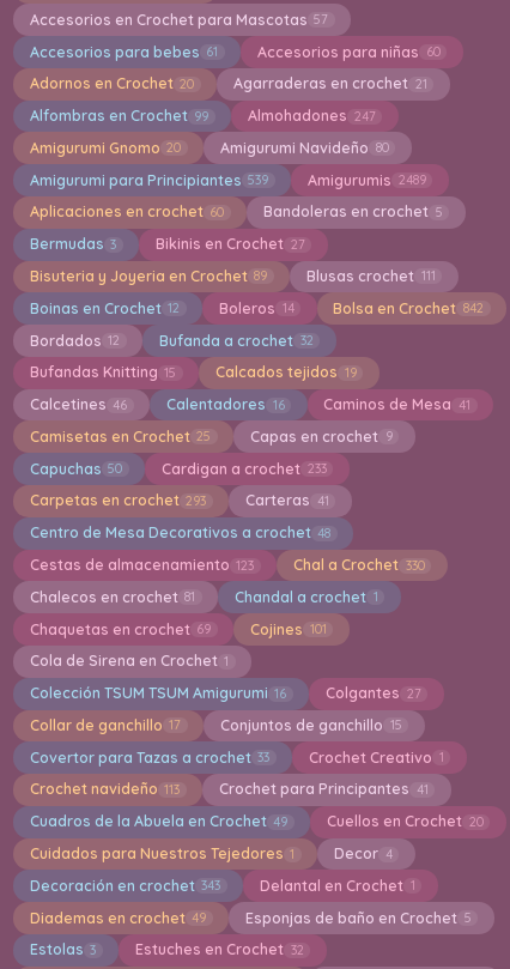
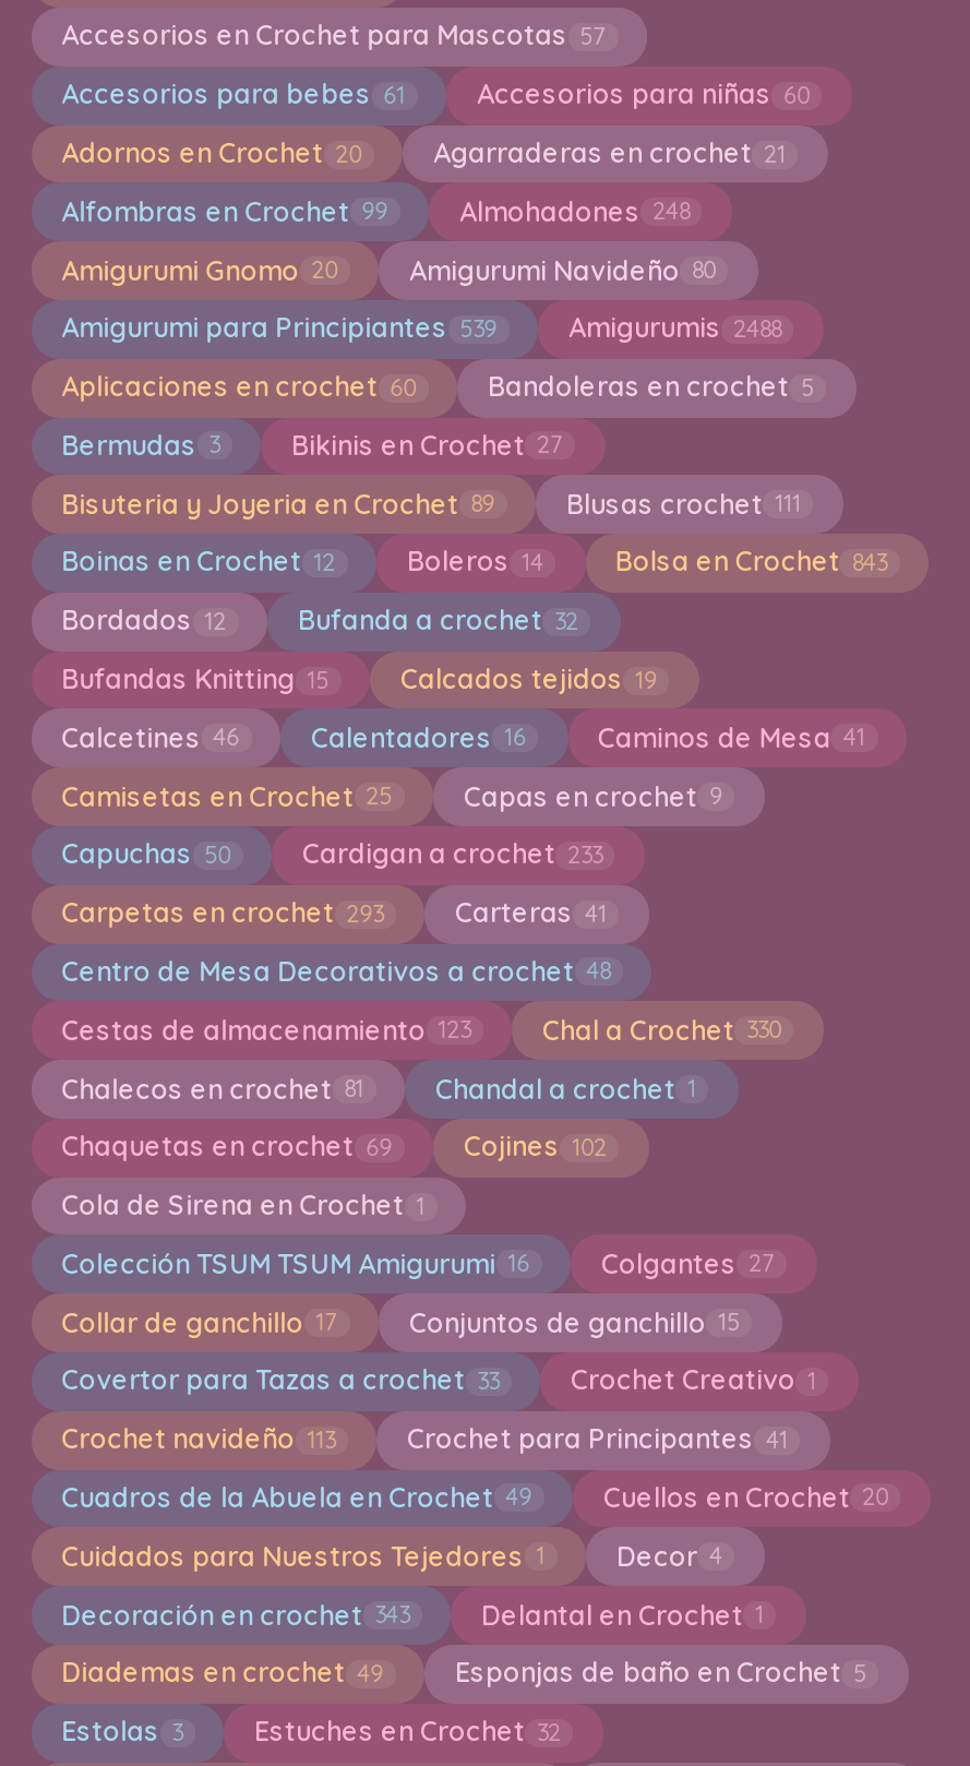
[248,107,375,125] Almohadones 247 -> [459,195,690,227] Almohadones 248
[308,171,426,189] Amigurumis 2489 -> [568,311,781,344] Amigurumis 2488
[333,299,484,317] Bolsa en Crochet 842 -> [615,545,887,578] Bolsa en Crochet 843
[250,620,326,638] Cojines 101 -> [464,1130,607,1163] Cojines 102

